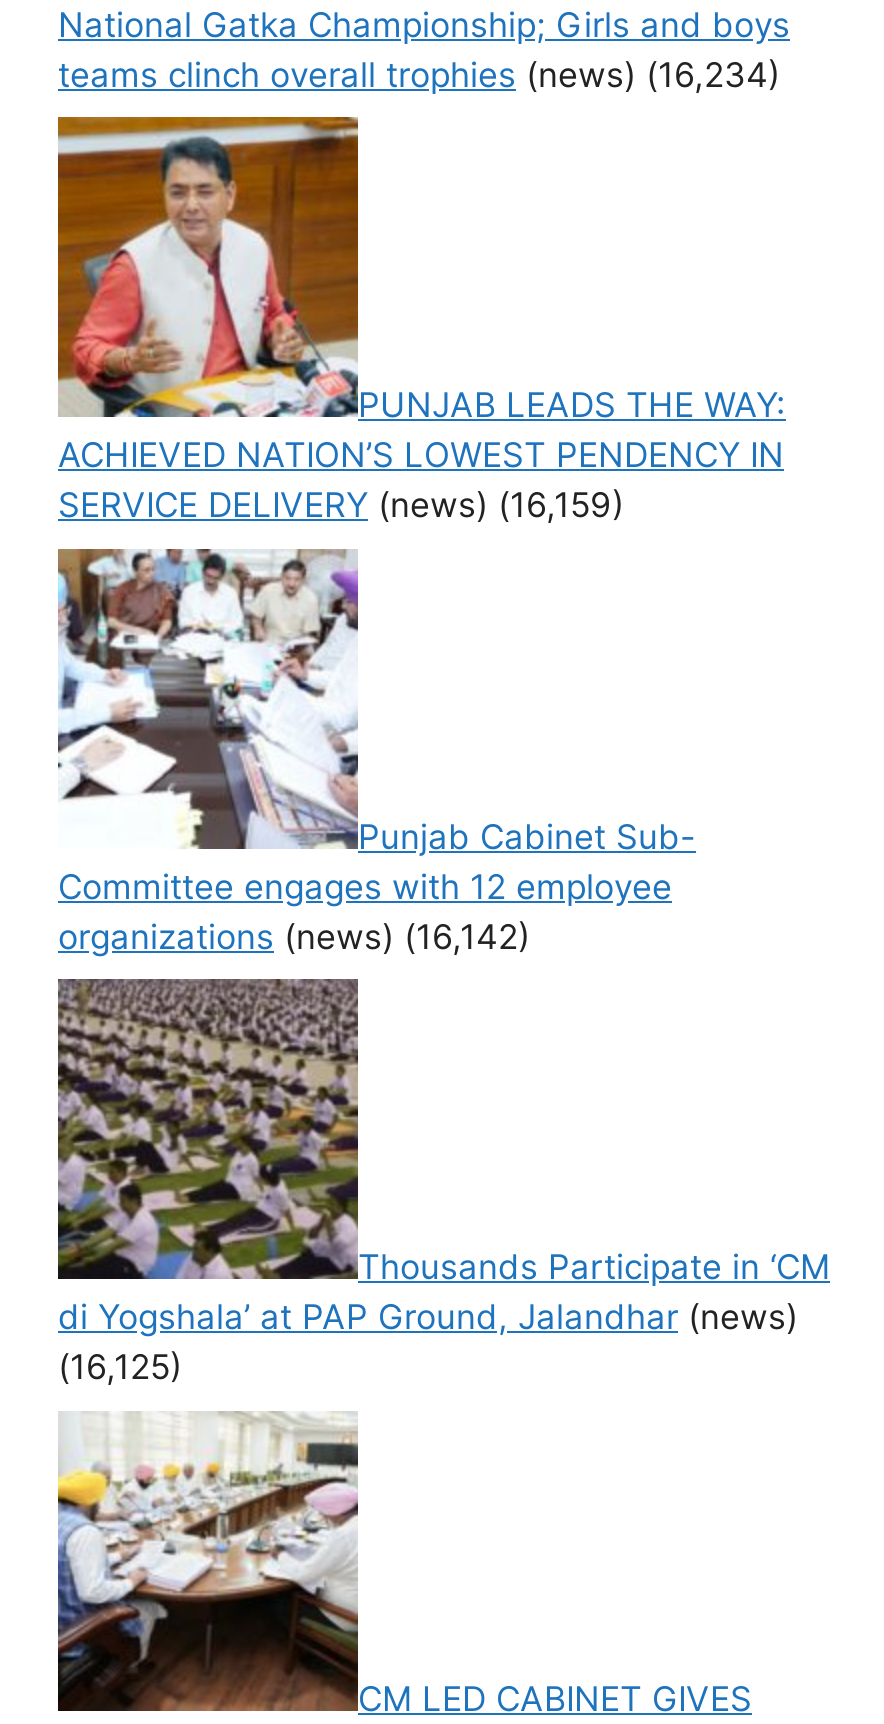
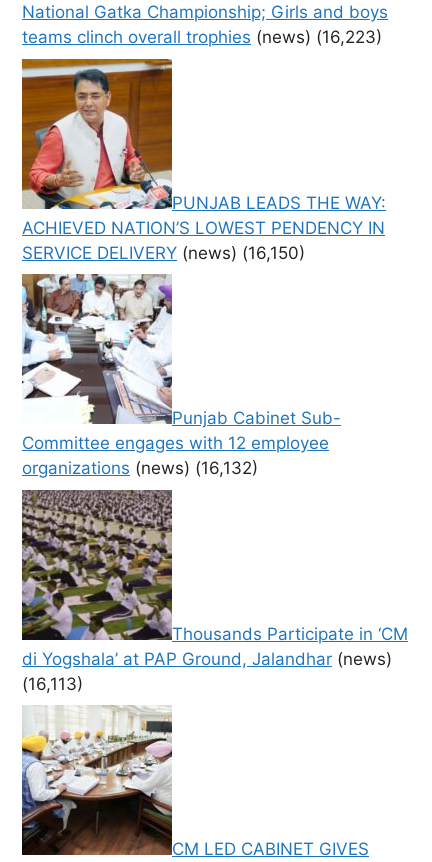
[58,54,780,94] teams clinch overall trophies (news) (16,234) -> [22,27,382,47] teams clinch overall trophies (news) (16,223)
[58,485,624,525] SERVICE DELIVERY (news) (16,159) -> [22,243,305,263] SERVICE DELIVERY (news) (16,150)
[58,916,530,956] organizations (news) (16,142) -> [22,458,258,478] organizations (news) (16,132)
[58,1347,182,1387] (16,125) -> [22,674,83,694] (16,113)

